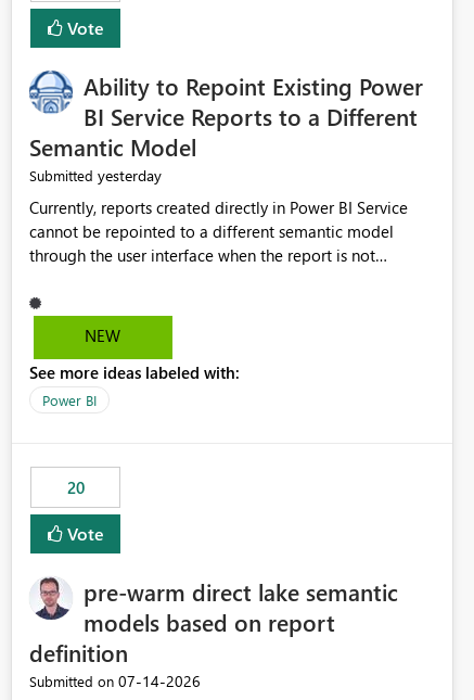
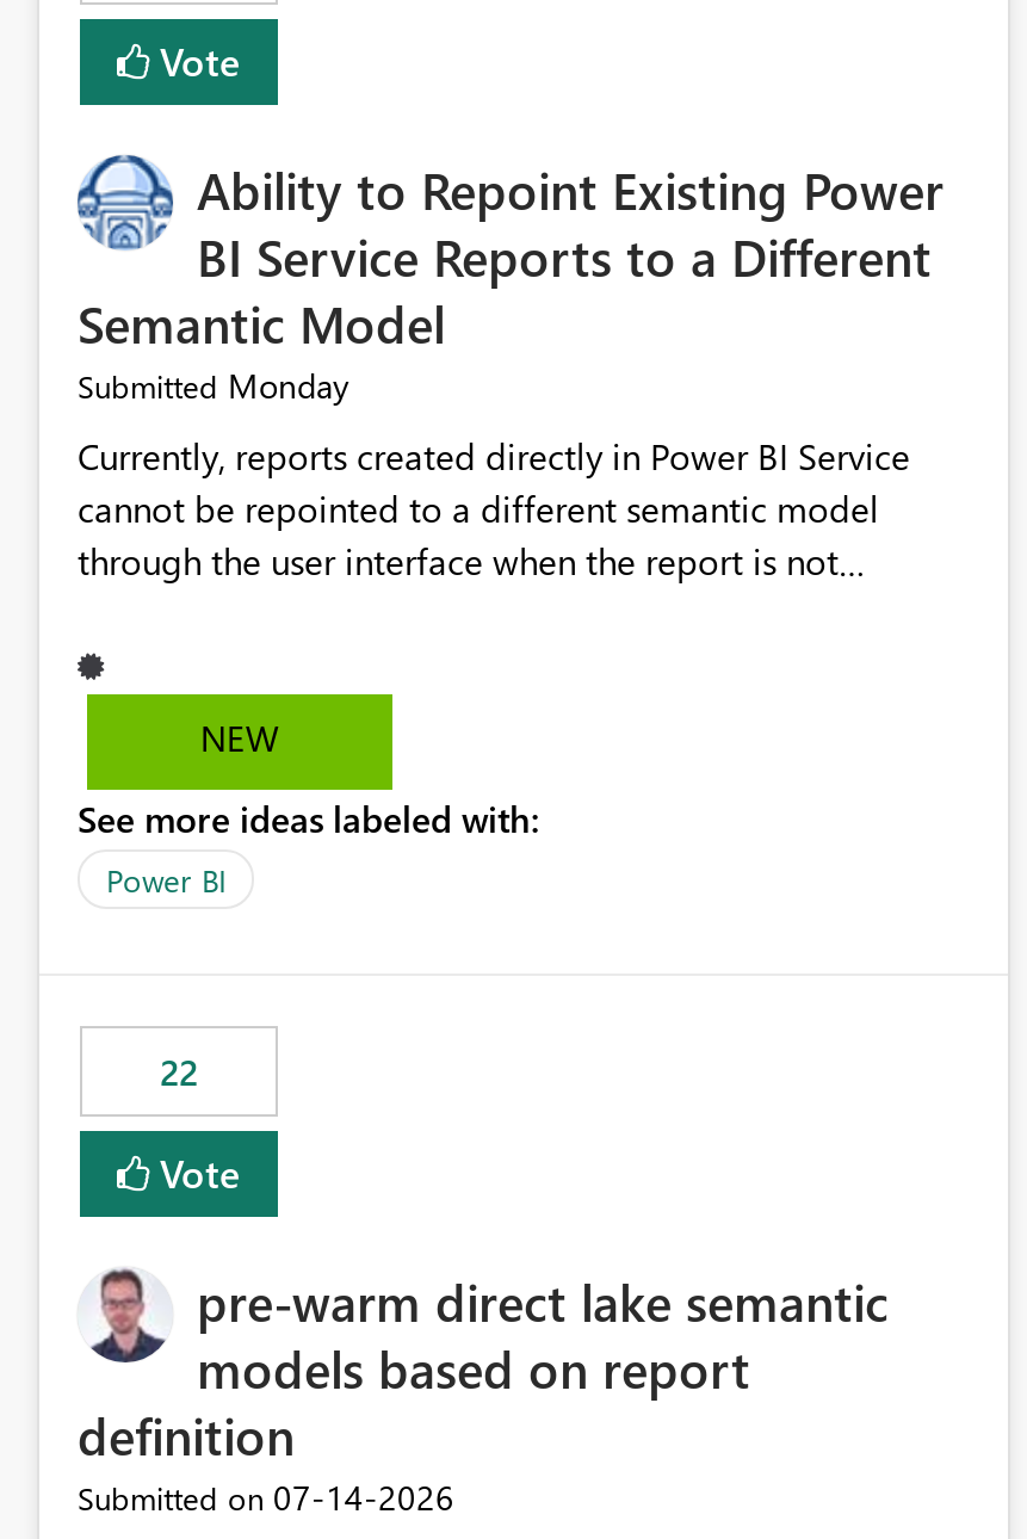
[29,165,162,186] Submitted yesterday -> [78,364,349,409] Submitted Monday
[67,477,84,499] 20 -> [160,1048,198,1096] 22

